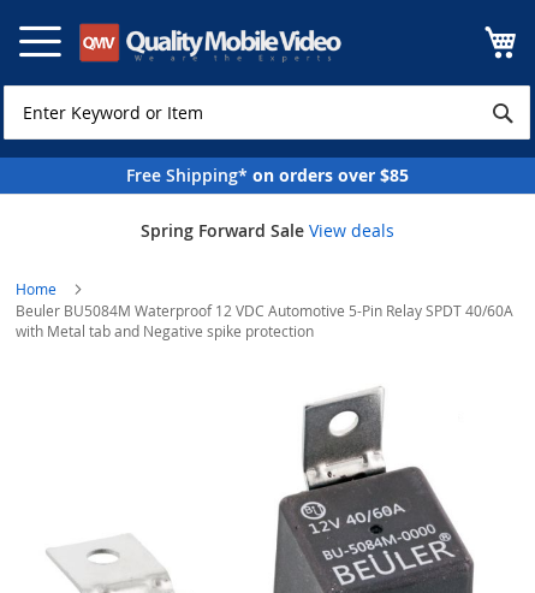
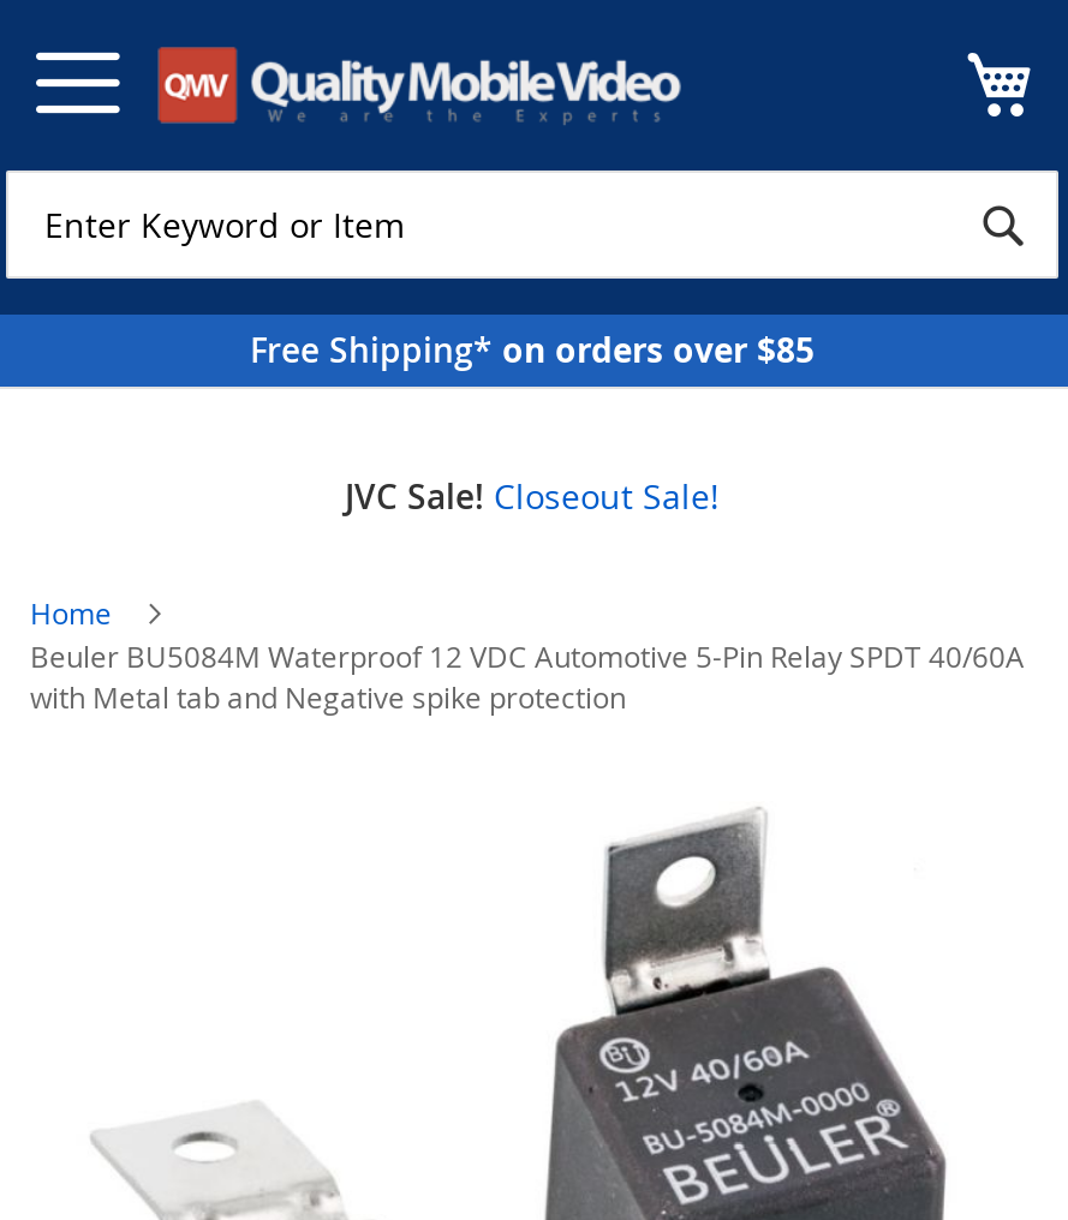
[140,219,394,242] Spring Forward Sale View deals -> [345,474,720,519] JVC Sale! Closeout Sale!

